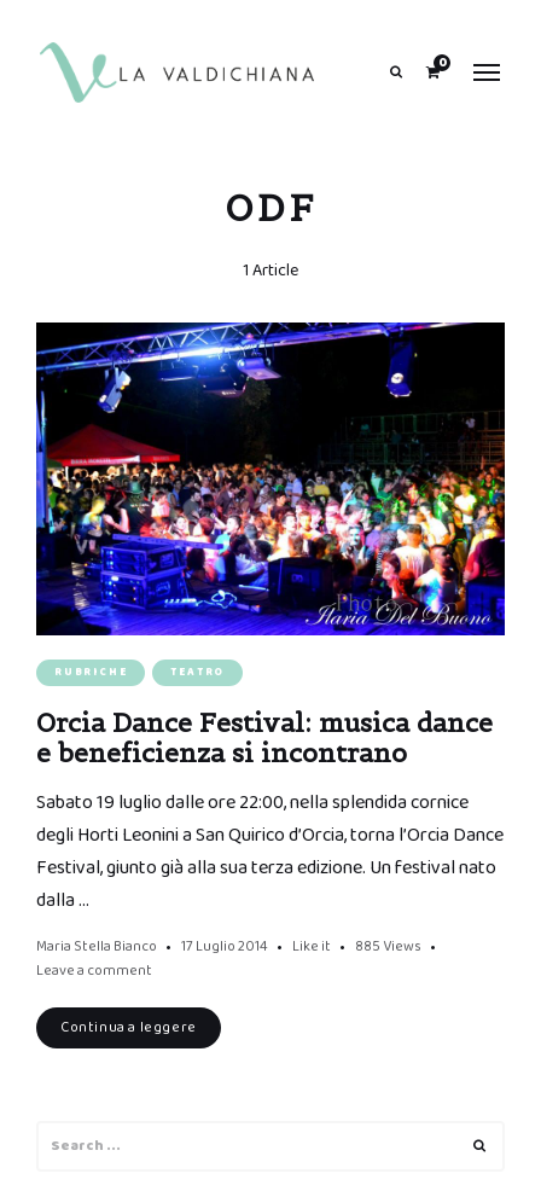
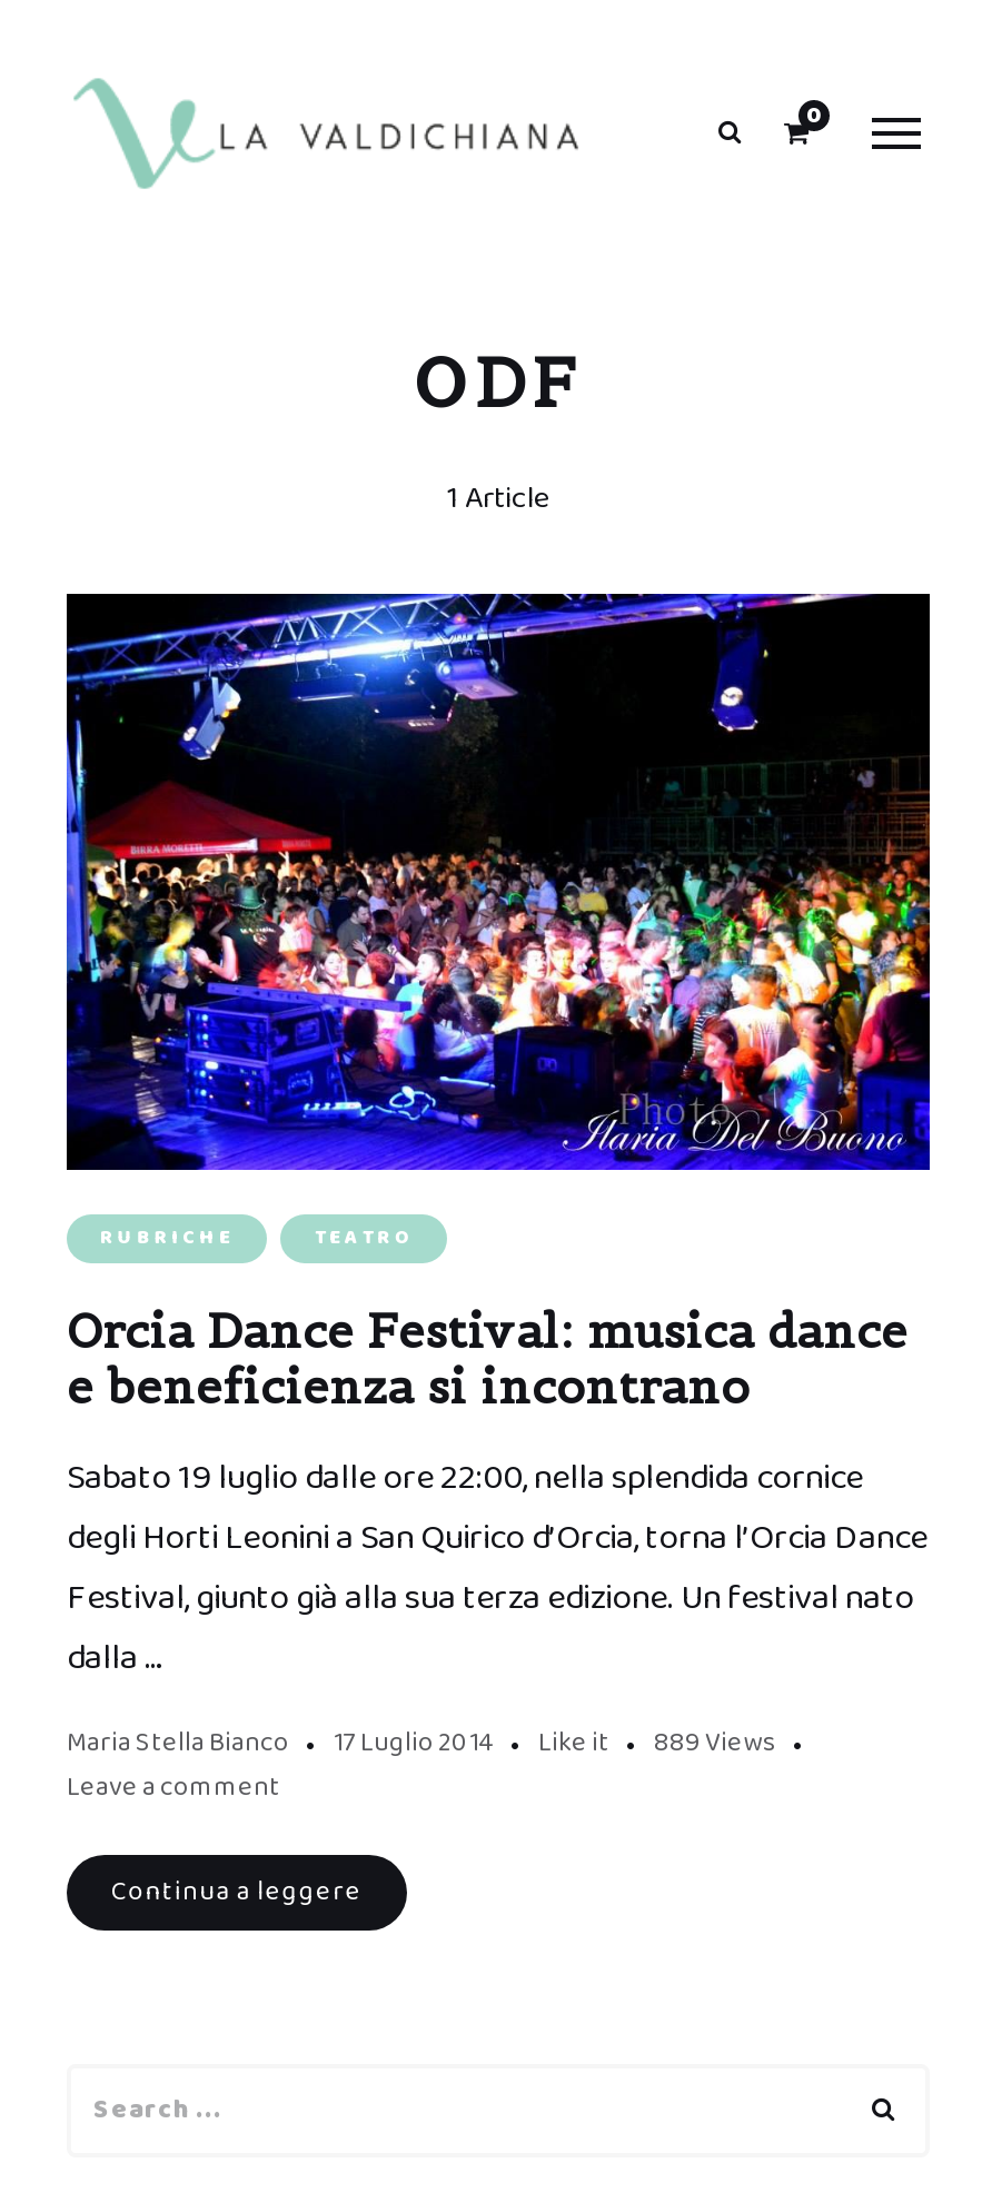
[36,935,421,958] Maria Stella Bianco 17 Luglio 2014 Like it 885 Views -> [67,1721,776,1763] Maria Stella Bianco 17 Luglio 2014 Like it 889 Views

